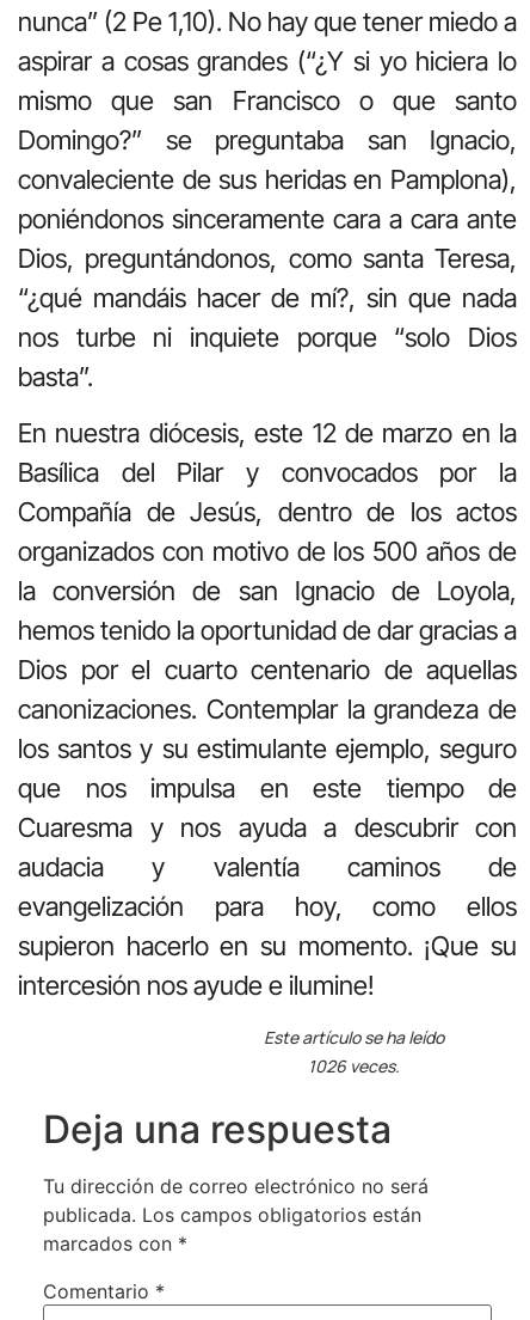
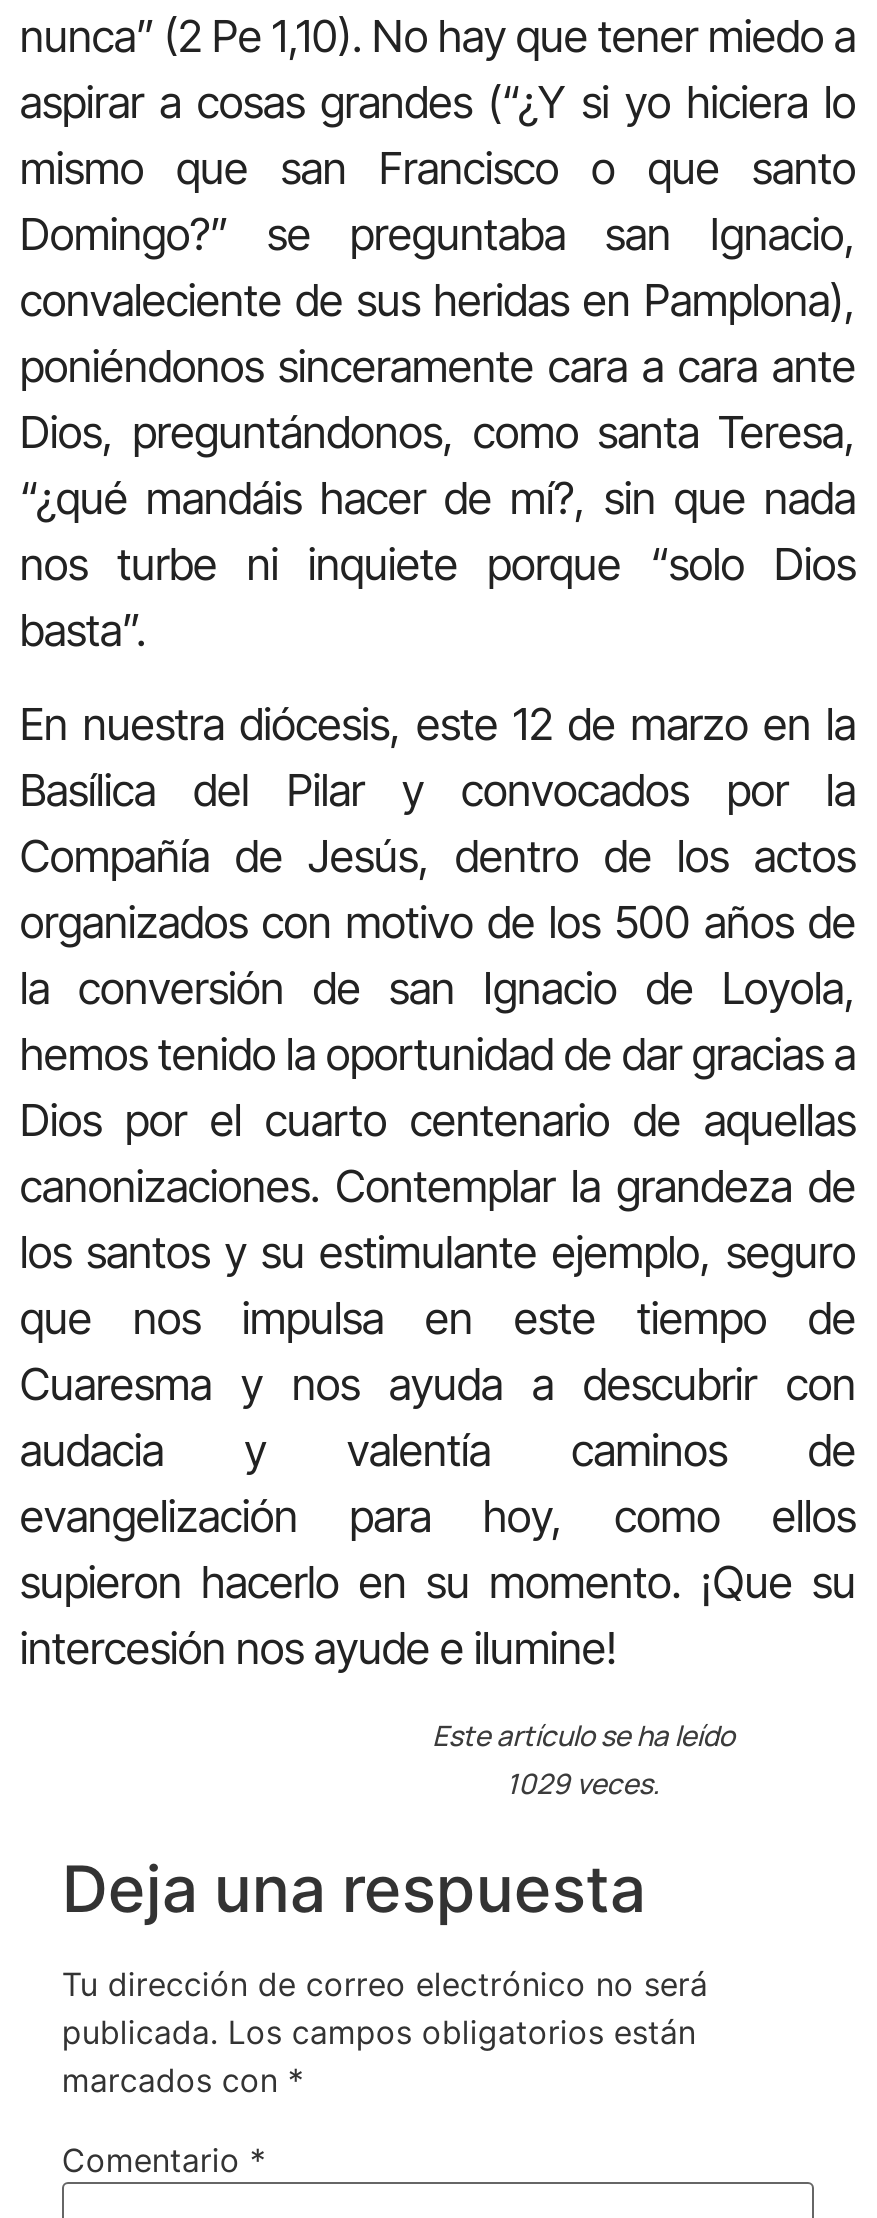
[308,1055,400,1078] 1026 veces. -> [506,1765,660,1803] 1029 veces.

